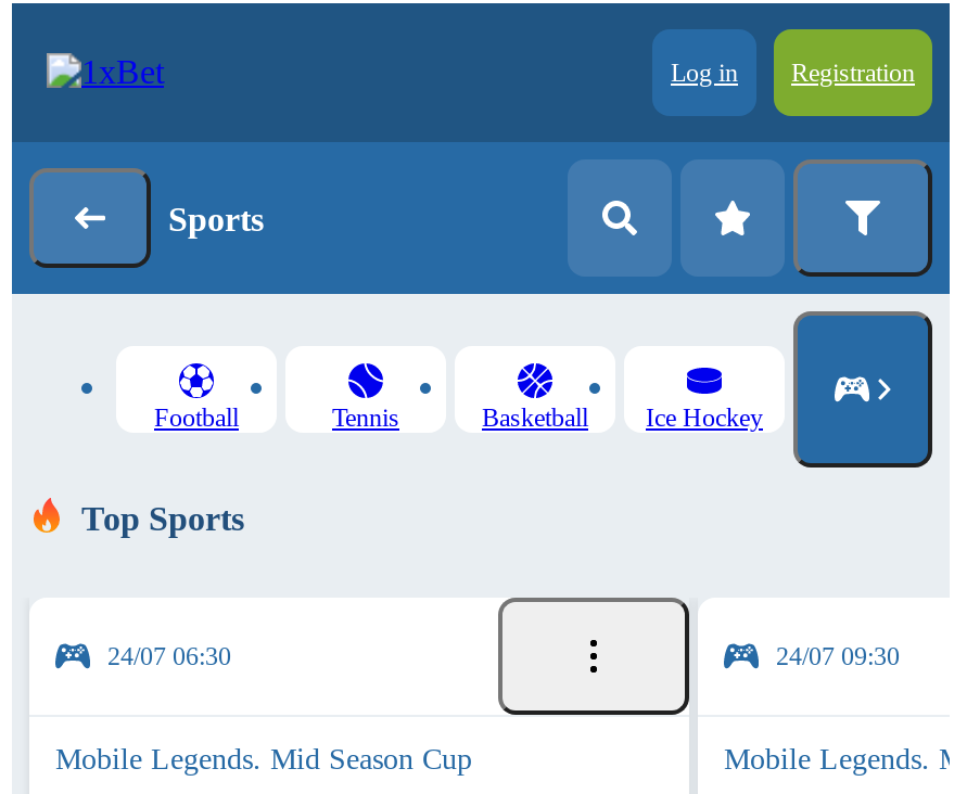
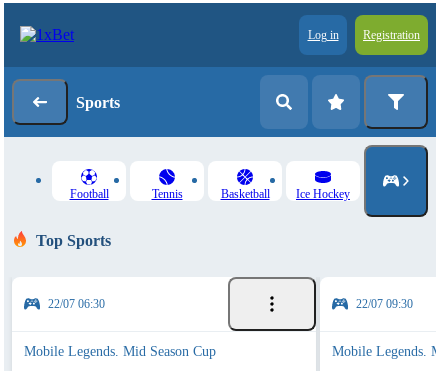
[107,641,231,671] 24/07 06:30 -> [48,297,105,311] 22/07 06:30
[776,641,900,671] 24/07 09:30 -> [356,297,413,311] 22/07 09:30

